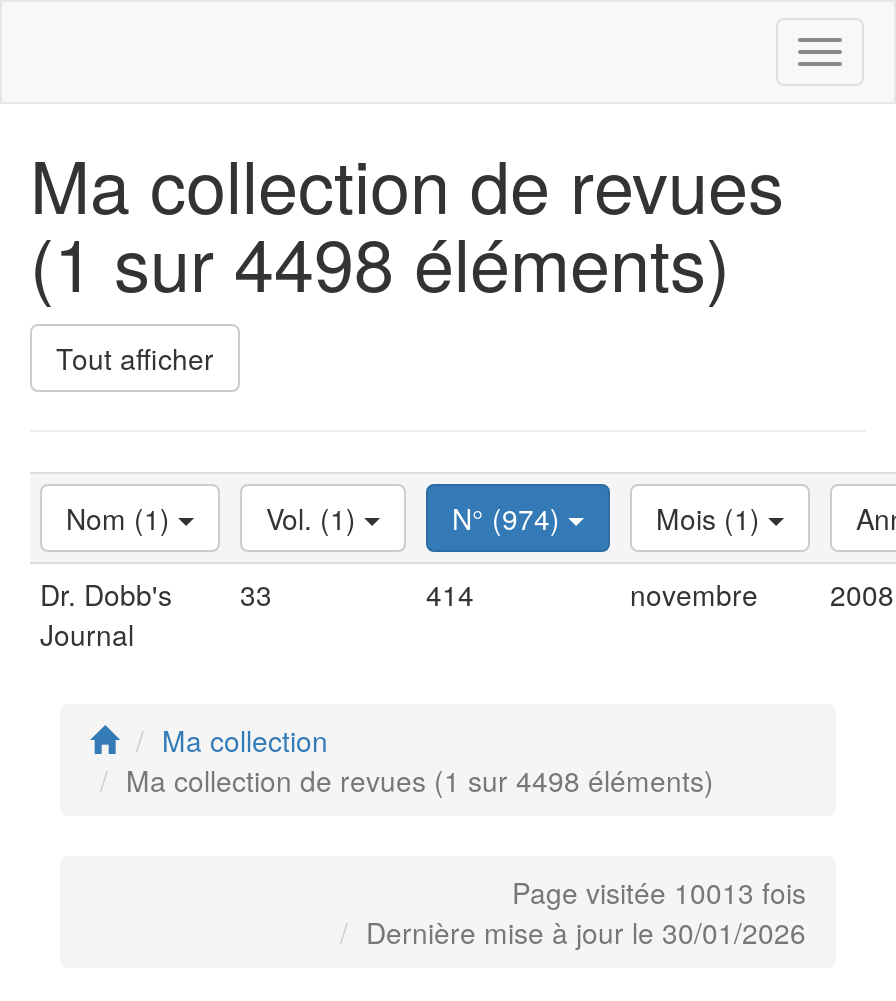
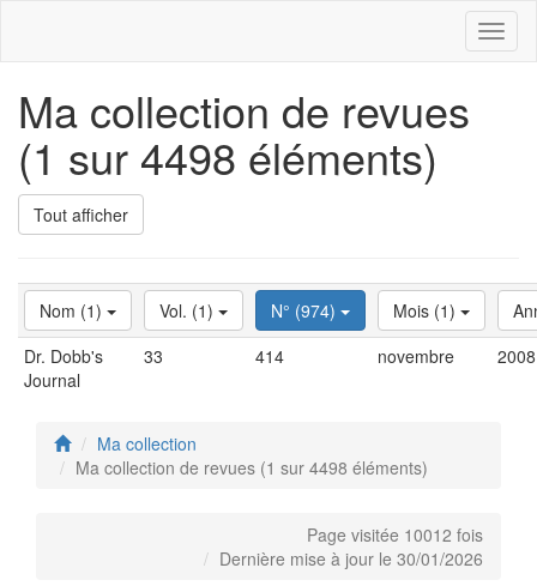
[512,872,806,912] Page visitée 10013 fois -> [307,522,483,546] Page visitée 10012 fois

